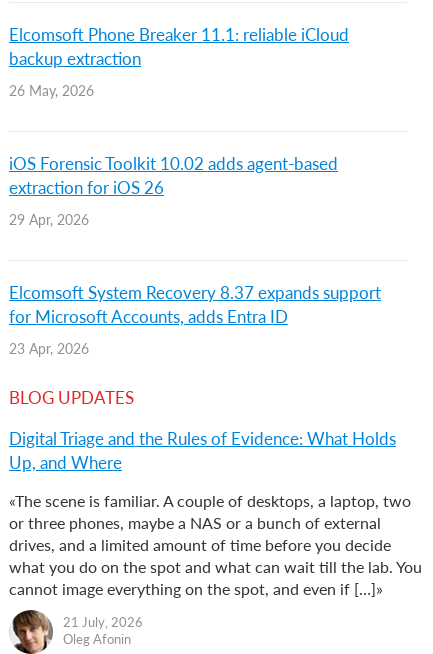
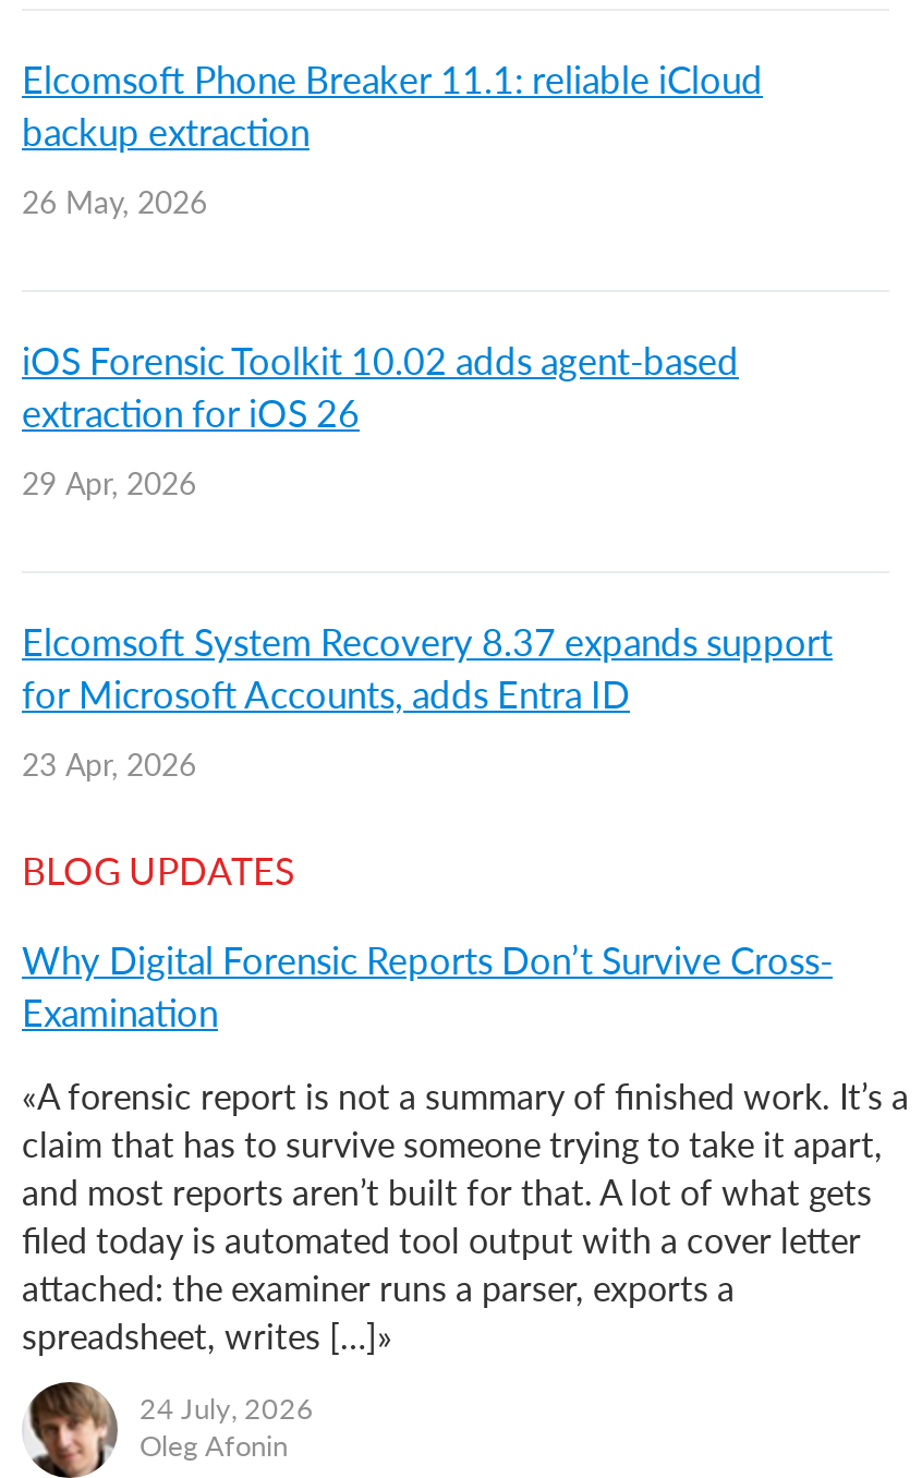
[9,428,396,473] Digital Triage and the Rules of Evidence: What Holds | Up, and Where -> [22,937,833,1035] Why Digital Forensic Reports Don’t Survive Cross- | Examination
[9,491,422,598] «The scene is familiar. A couple of desktops, a laptop, two | or three phones, maybe a NAS or a bunch of external | drives, and a limited amount of time before you decide | what you do on the spot and what can wait till the lab. You | cannot image everything on the spot, and even if […]» -> [22,1075,909,1356] «A forensic report is not a summary of finished work. It’s a | claim that has to survive someone trying to take it apart, | and most reports aren’t built for that. A lot of what gets | filed today is automated tool output with a cover letter | attached: the examiner runs a parser, exports a | spreadsheet, writes […]»
[63,614,143,630] 21 July, 2026 -> [139,1391,314,1426] 24 July, 2026

